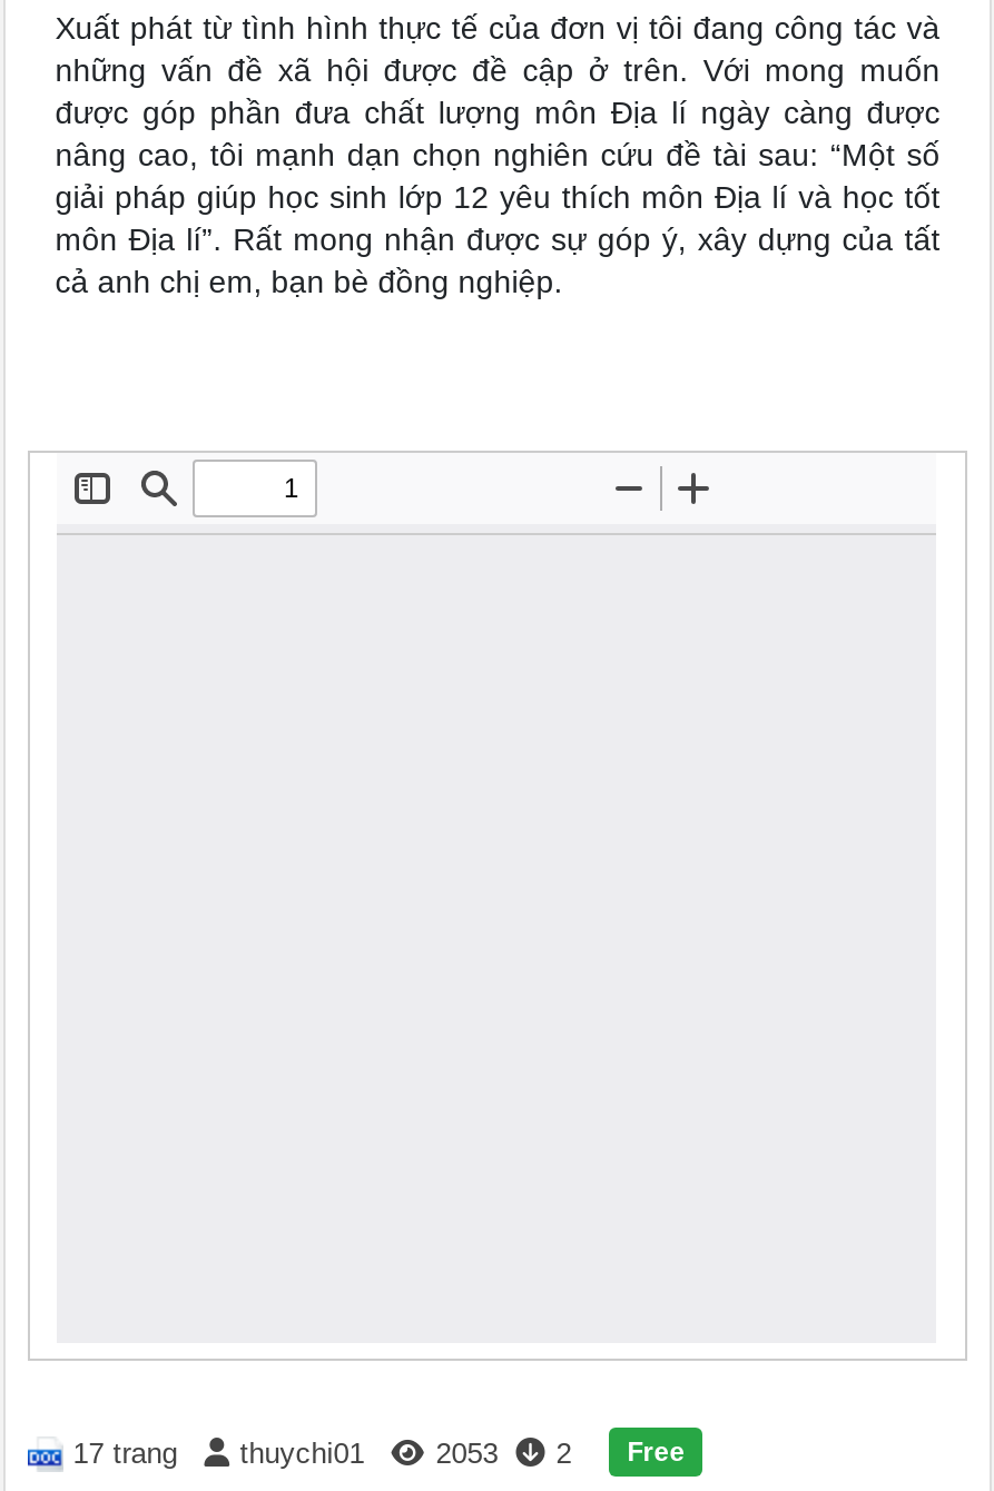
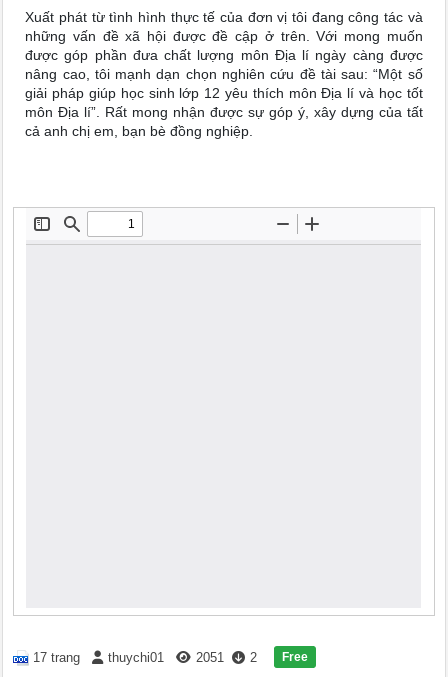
[436,1436,685,1471] 2053 2 Free -> [196,650,308,665] 2051 2 Free

